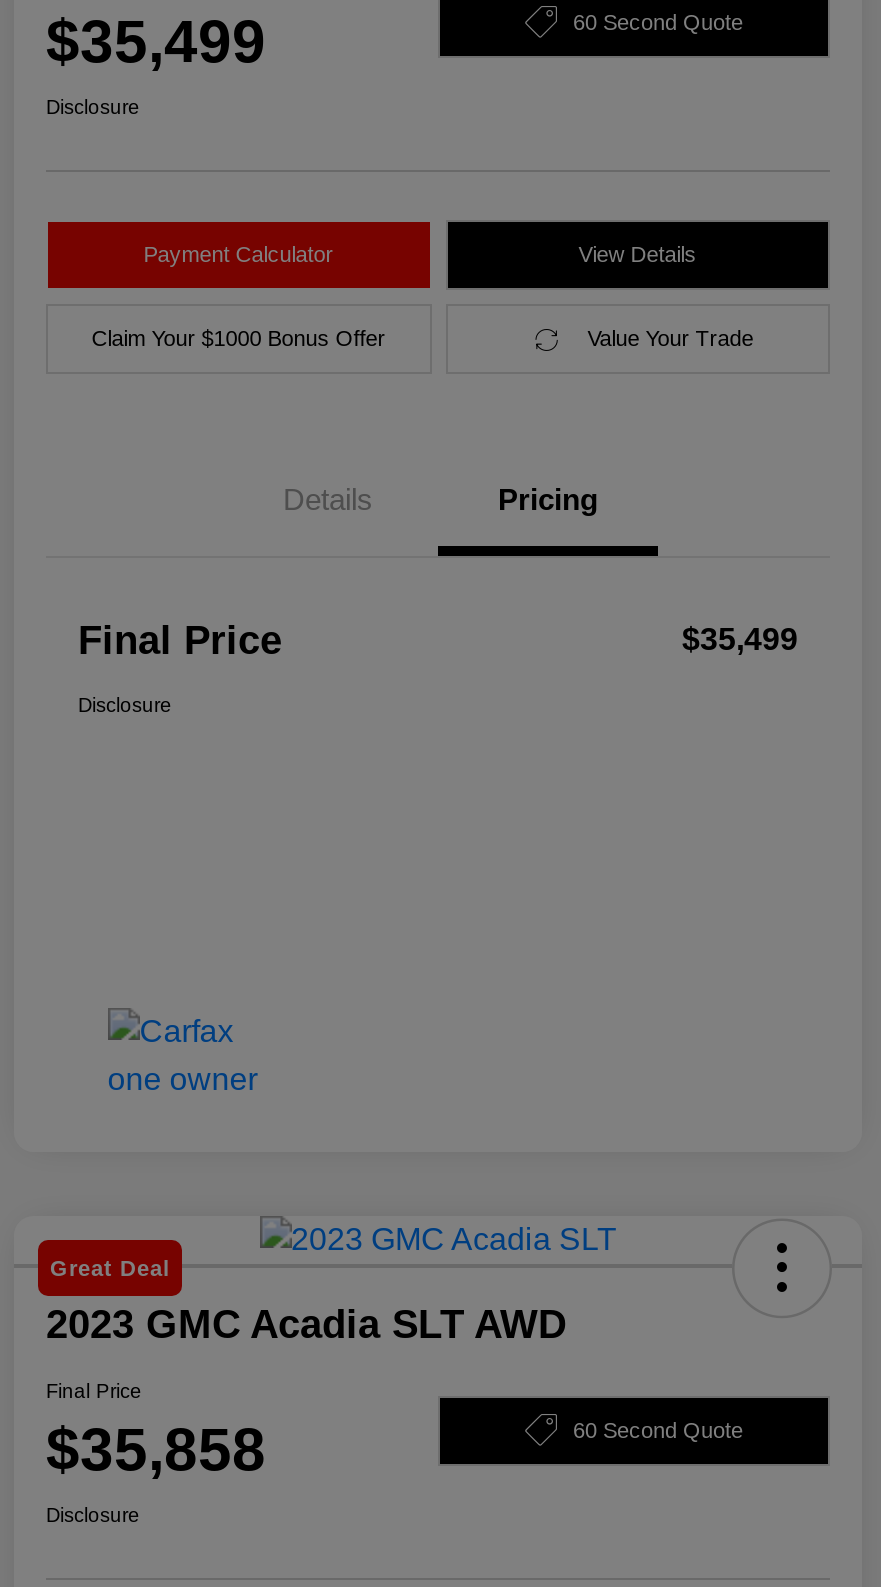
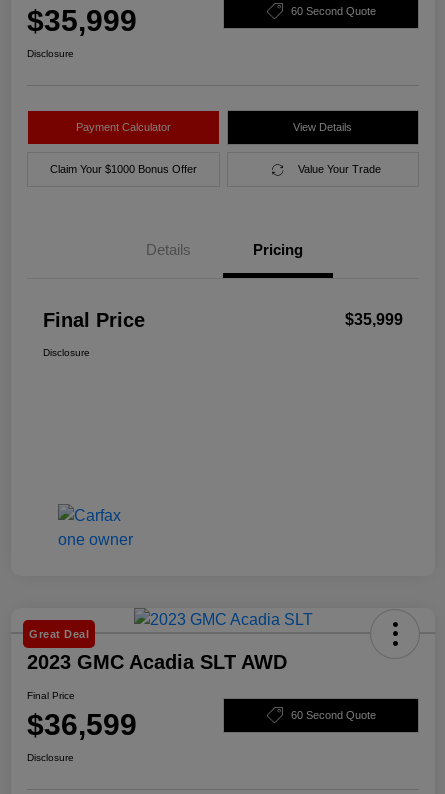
[46,8,266,74] $35,499 -> [27,4,137,37] $35,999
[682,622,798,656] $35,499 -> [345,311,403,328] $35,999
[46,1416,266,1482] $35,858 -> [27,708,137,741] $36,599

